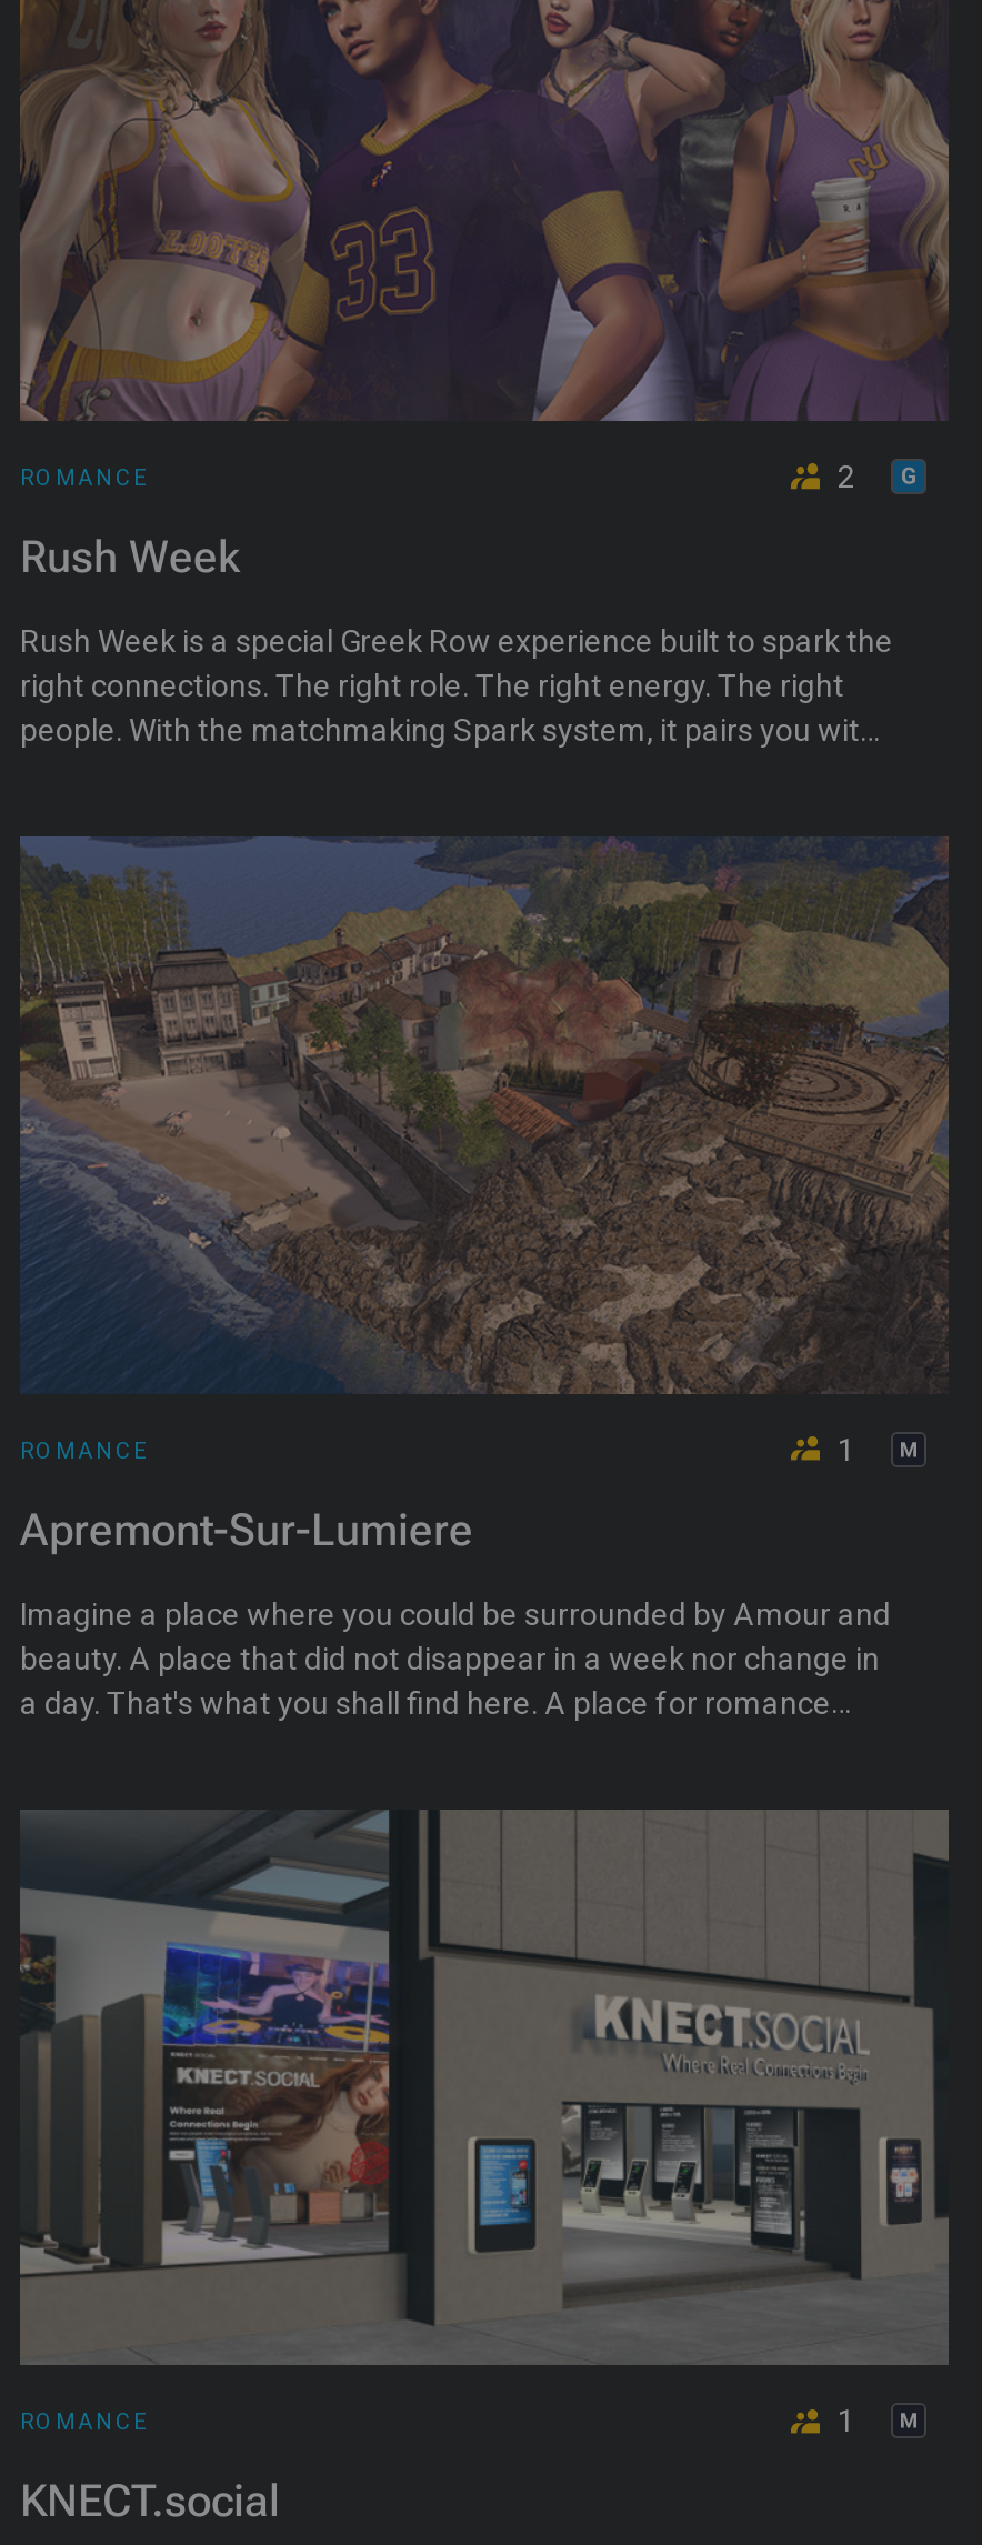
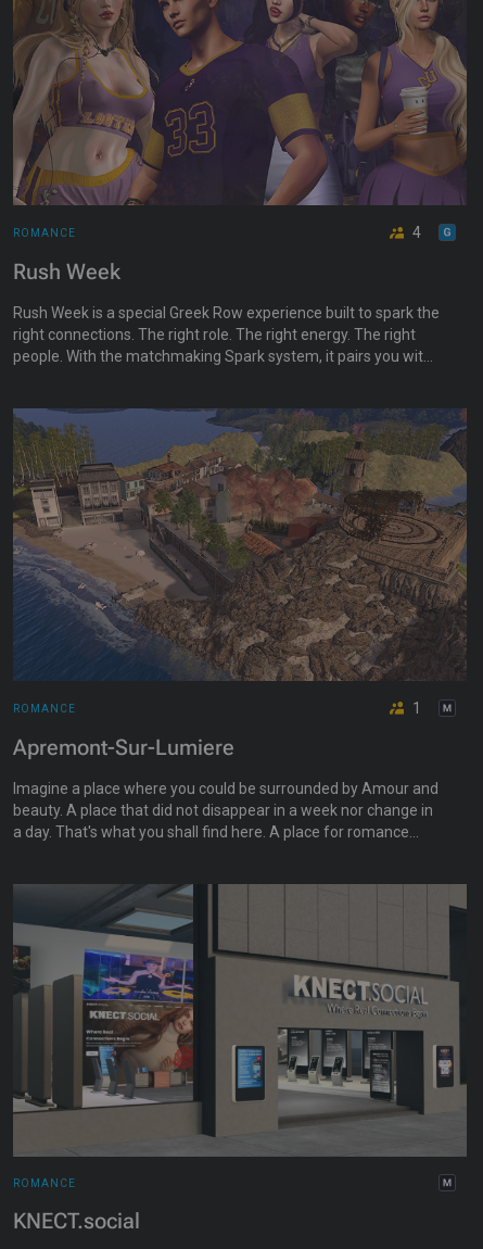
[838,459,855,494] 2 -> [412,224,421,242] 4
[838,2403,855,2439] 1 -> none

